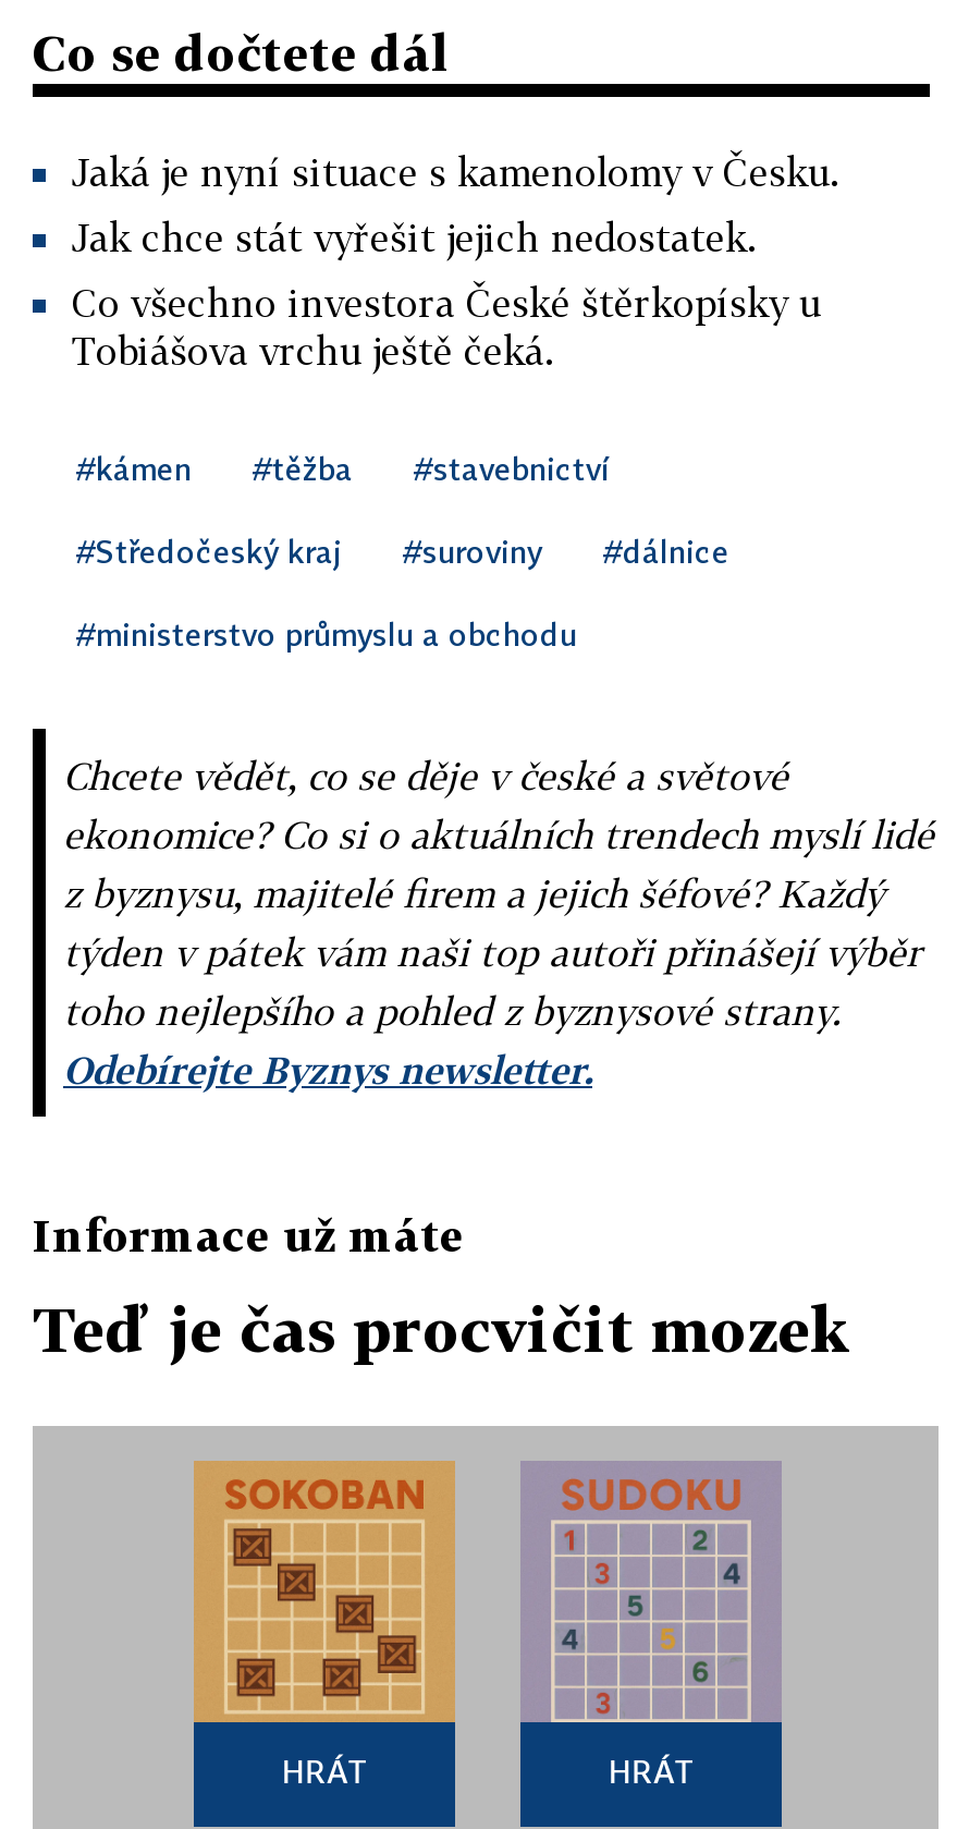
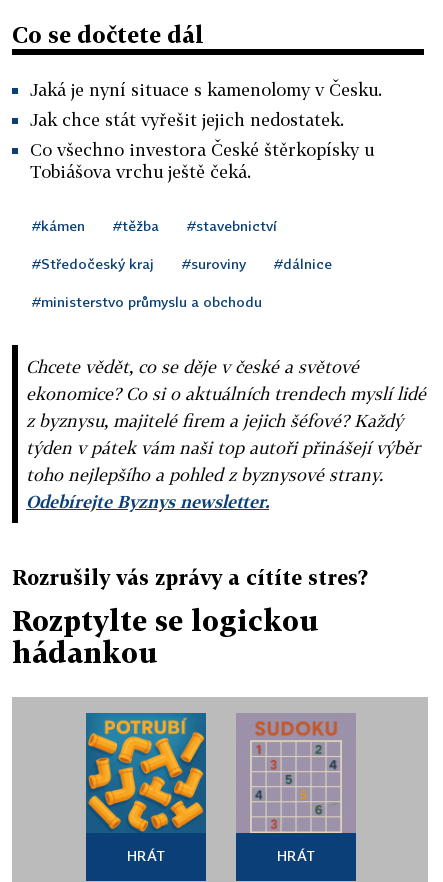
[33,1208,464,1260] Informace už máte -> [12,565,368,589] Rozrušily vás zprávy a cítíte stres?
[33,1293,851,1365] Teď je čas procvičit mozek -> [12,604,319,669] Rozptylte se logickou | hádankou
[194,1461,455,1724] [image] -> [85,712,207,832] [image]

